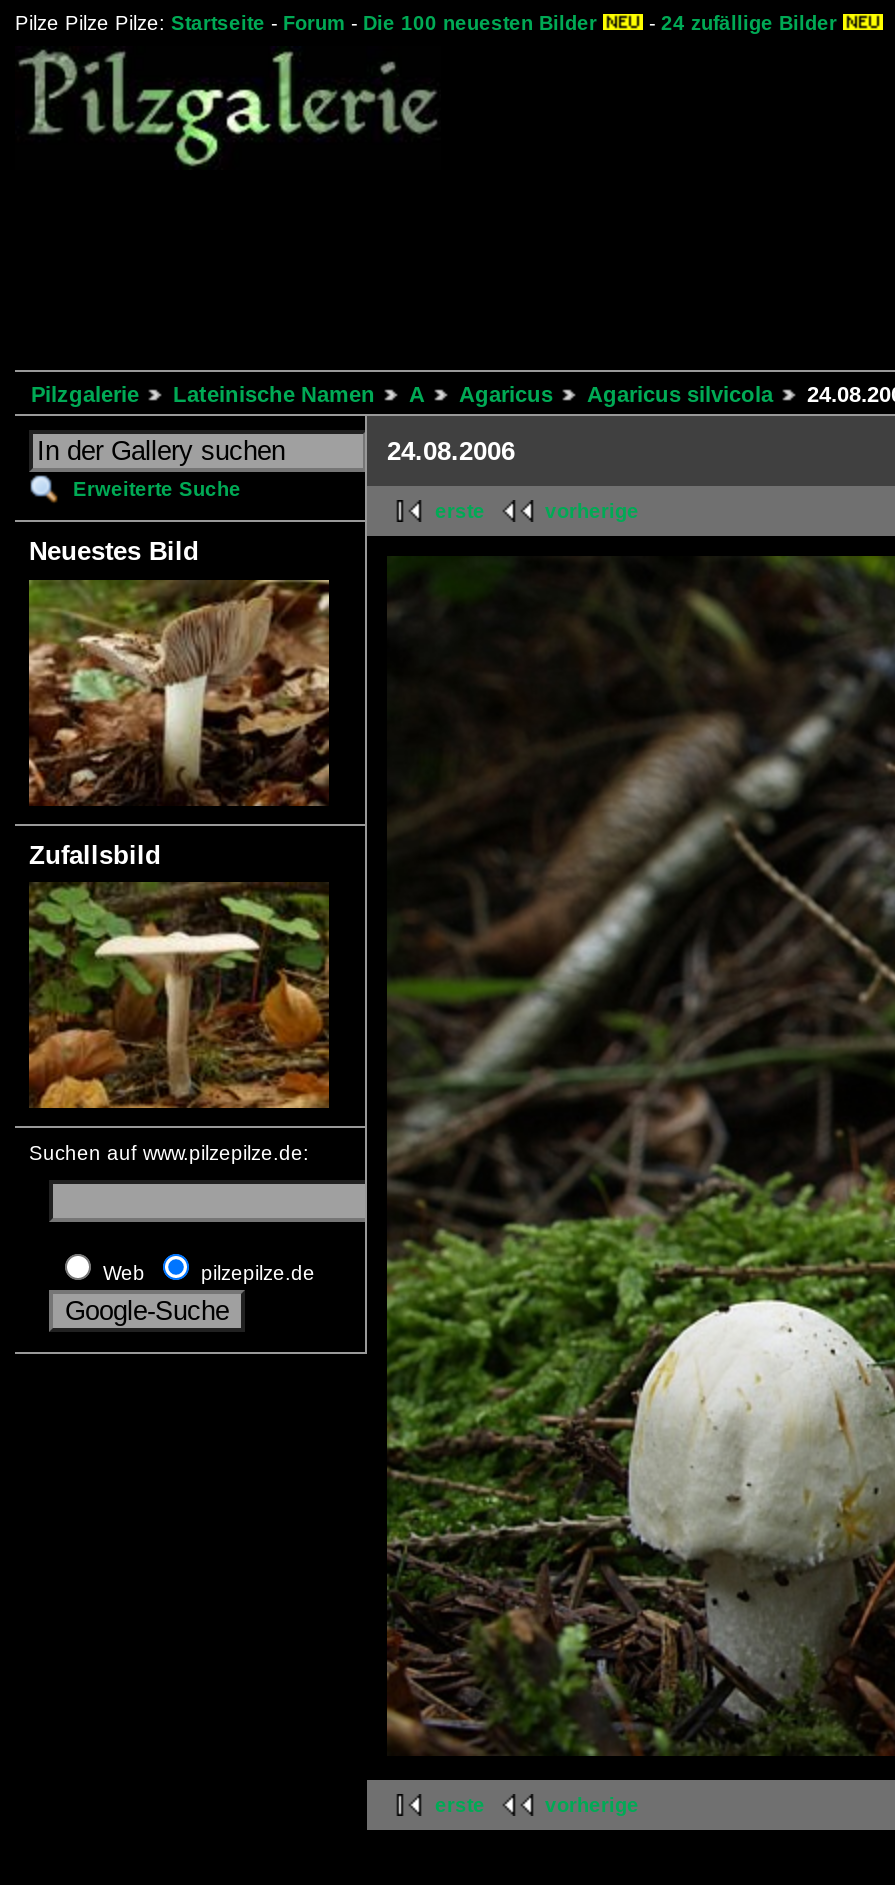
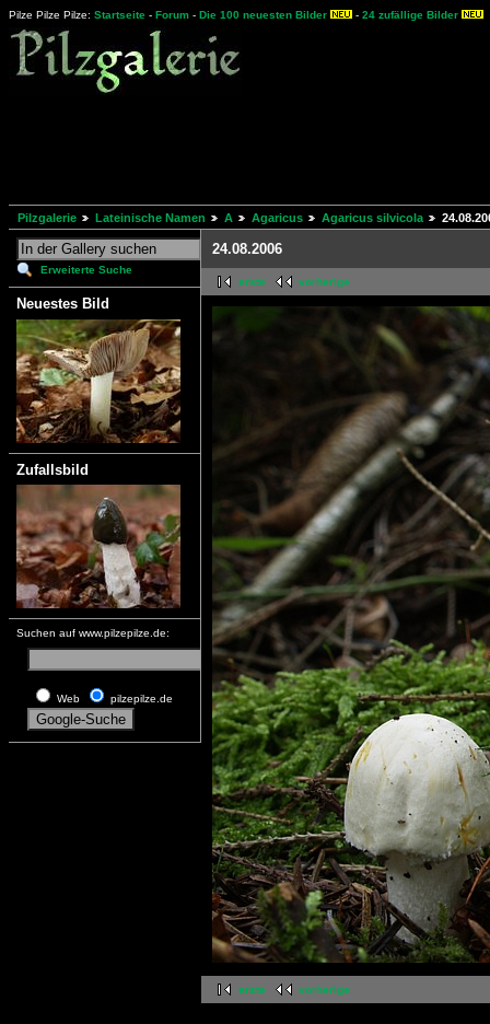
[27,882,329,1110] [image] -> [15,485,180,609] [image]

